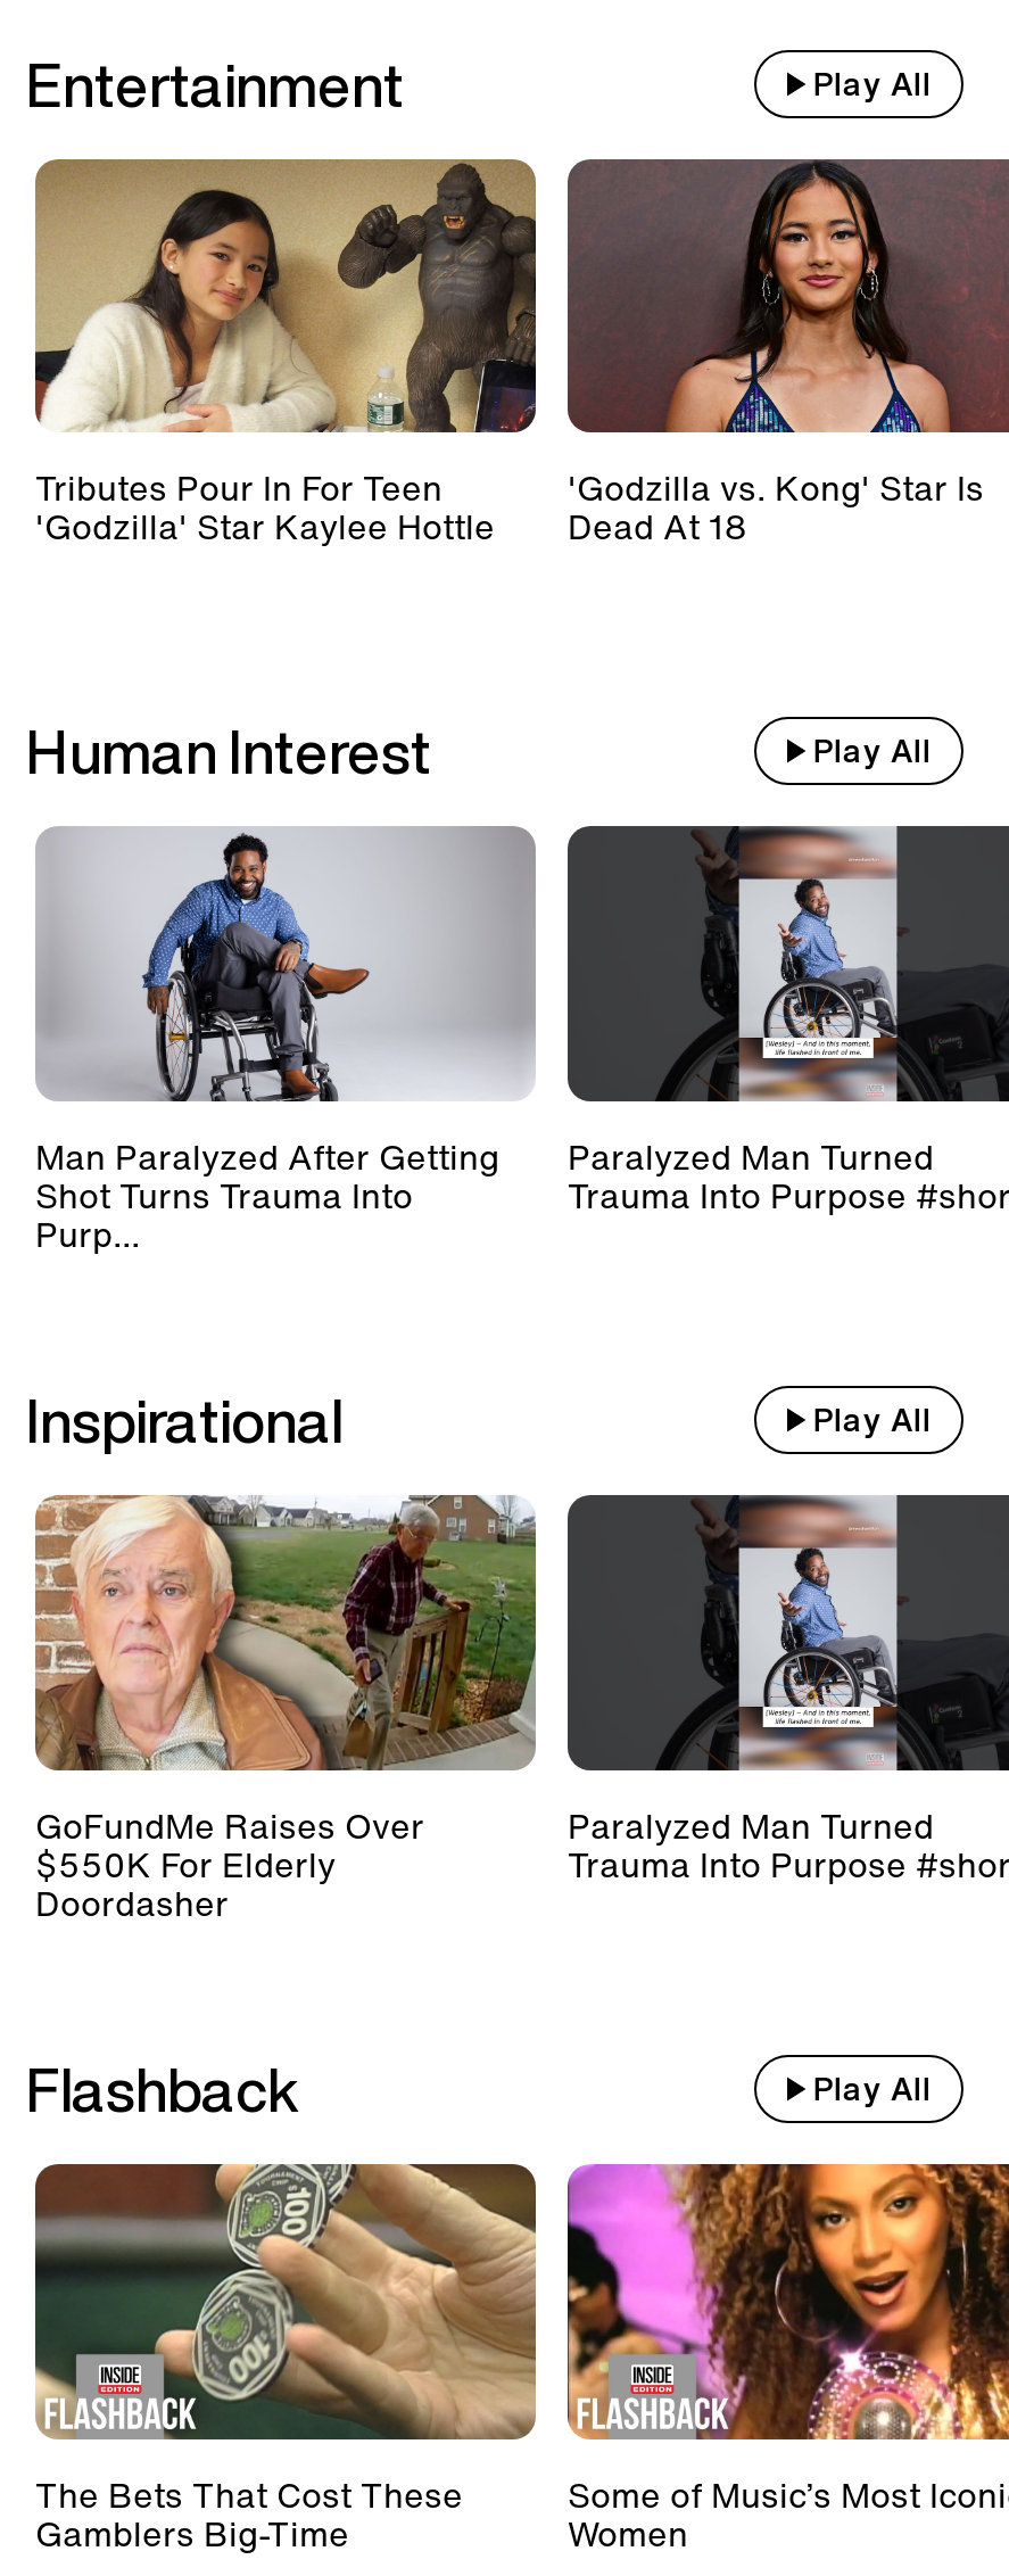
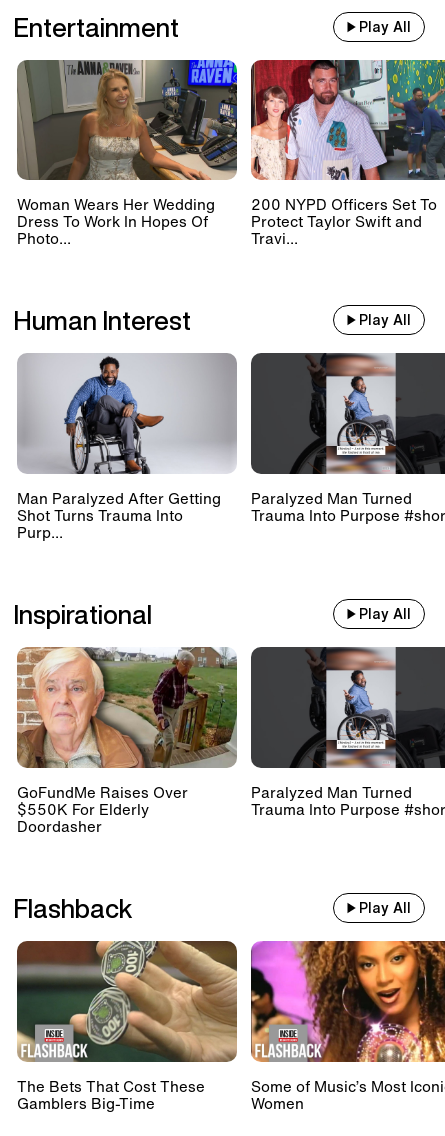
[35,157,538,552] [image] | Tributes Pour In For Teen | 'Godzilla' Star Kaylee Hottle -> [17,59,238,249] [image] | Woman Wears Her Wedding | Dress To Work In Hopes Of | Photo...
[565,157,1002,552] [image] | 'Godzilla vs. Kong' Star Is | Dead At 18 -> [250,59,442,249] [image] | 200 NYPD Officers Set To | Protect Taylor Swift and | Travi...

